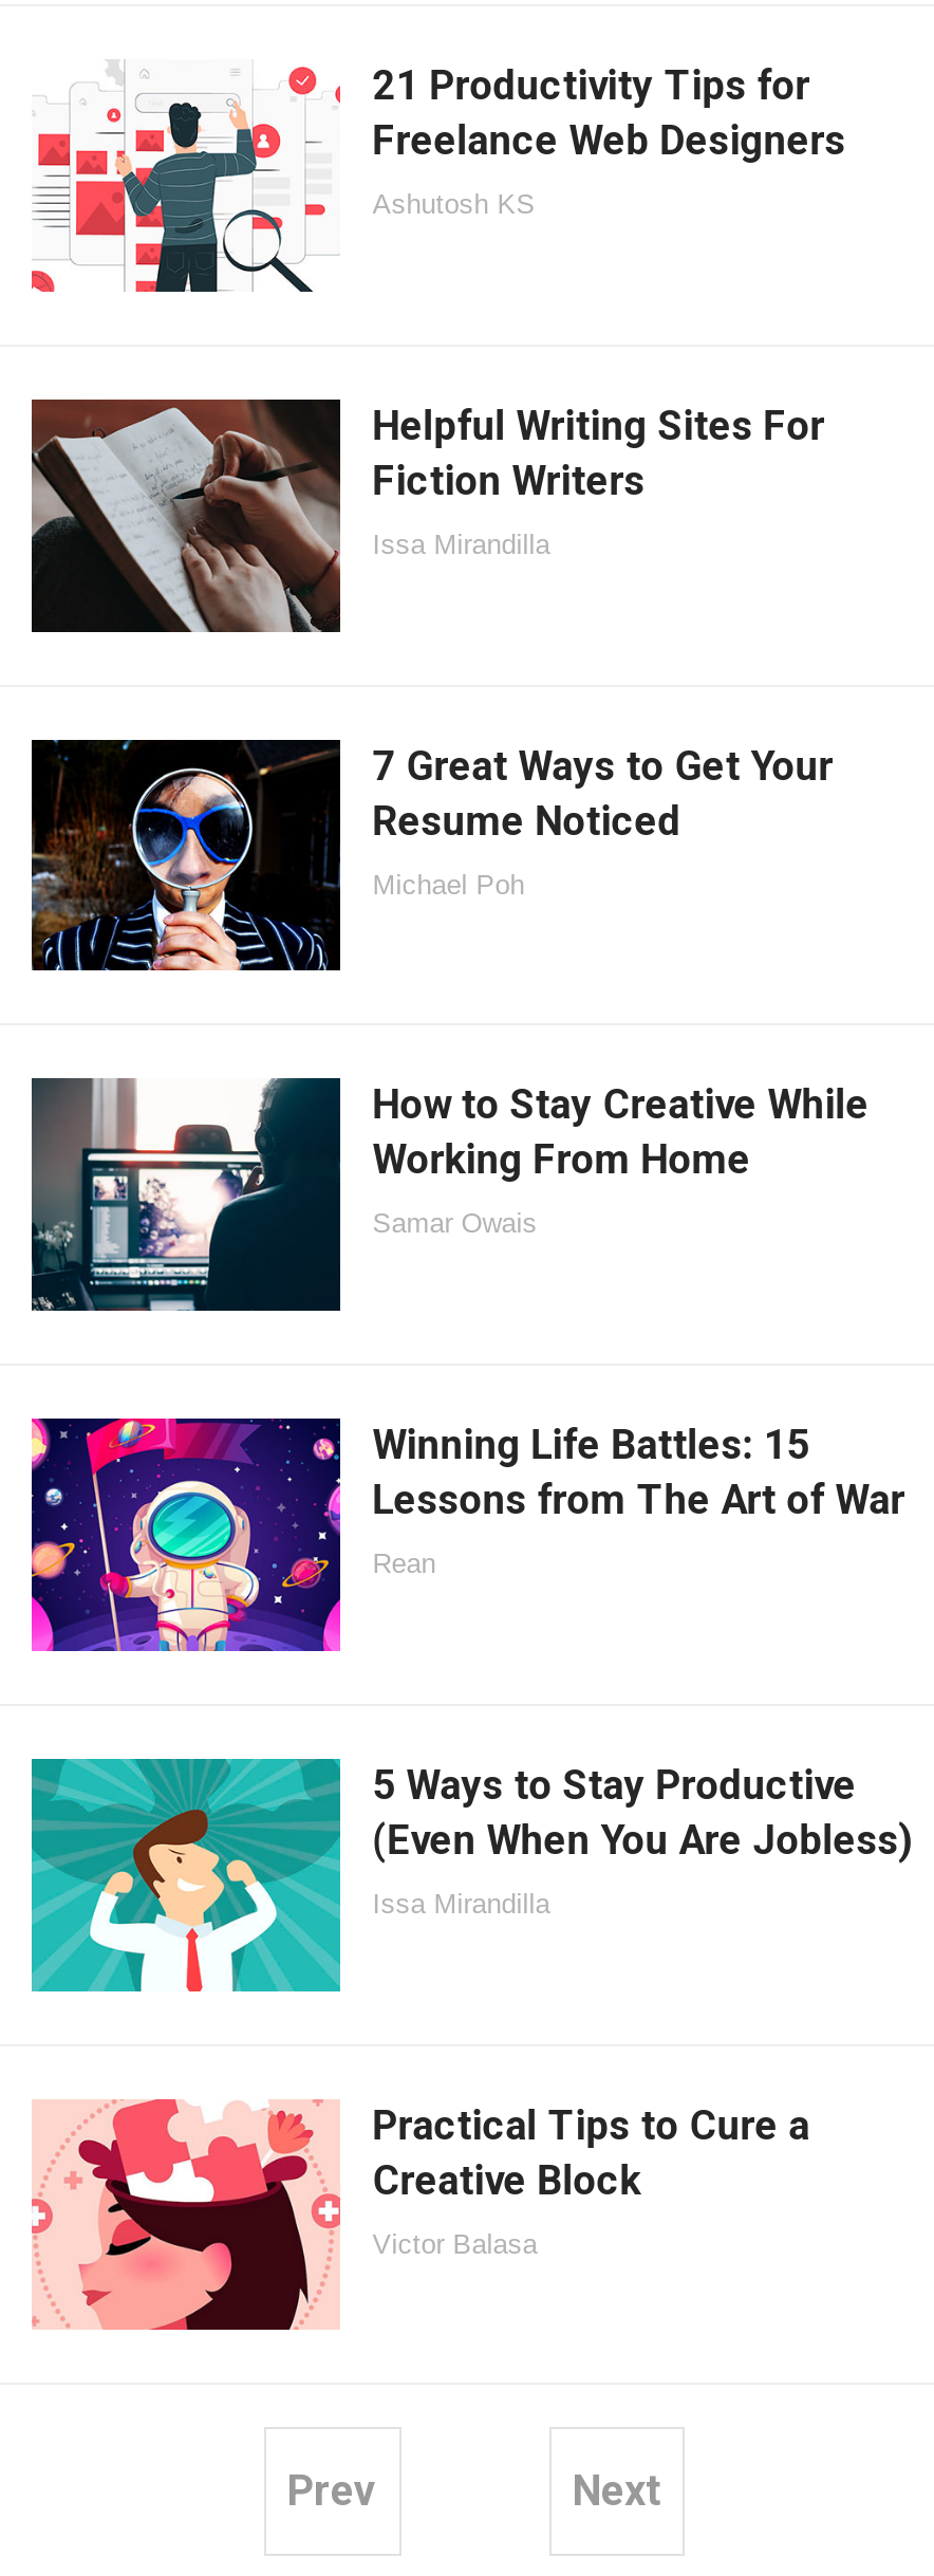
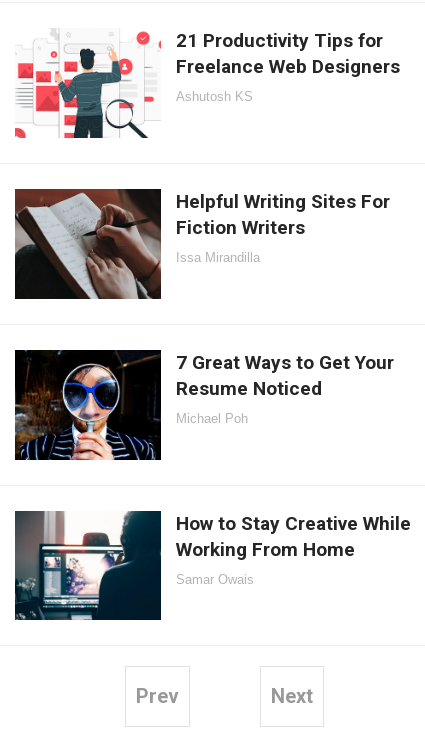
[30,1416,905,1653] [image] | Winning Life Battles: 15 | Lessons from The Art of War | Rean -> none
[30,1757,914,1994] [image] | 5 Ways to Stay Productive | (Even When You Are Jobless) | Issa Mirandilla -> none
[30,2097,810,2332] [image] | Practical Tips to Cure a | Creative Block | Victor Balasa -> none

